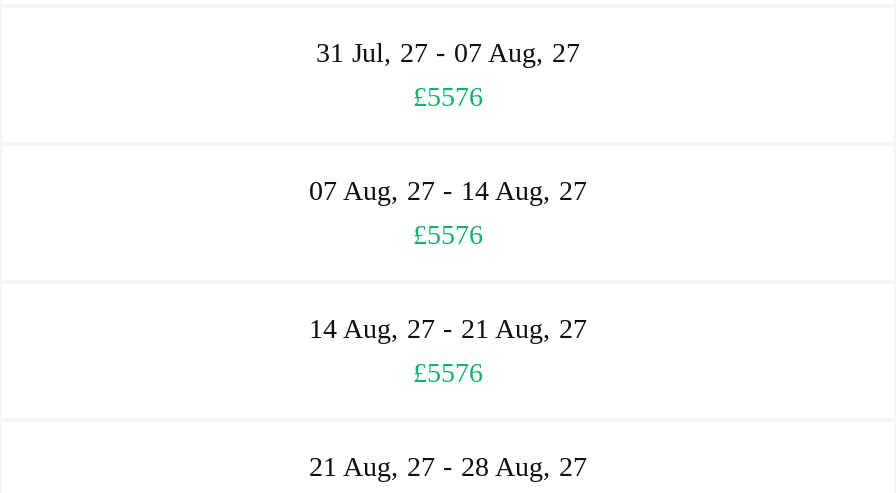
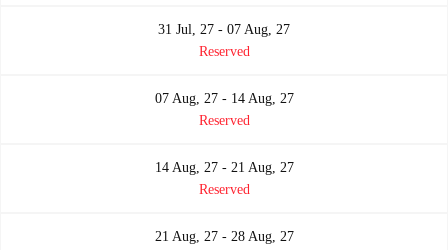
[413,82,483,112] £5576 -> [198,44,249,59] Reserved
[413,220,483,250] £5576 -> [198,113,249,128] Reserved
[413,358,483,388] £5576 -> [198,182,249,197] Reserved

